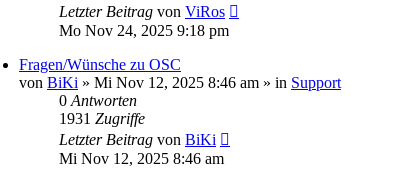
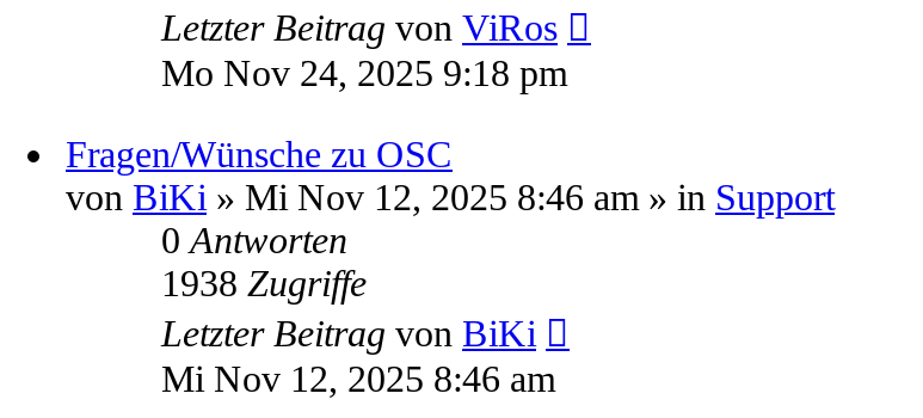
[59,110,145,127] 1931 Zugriffe -> [161,263,367,303] 1938 Zugriffe

